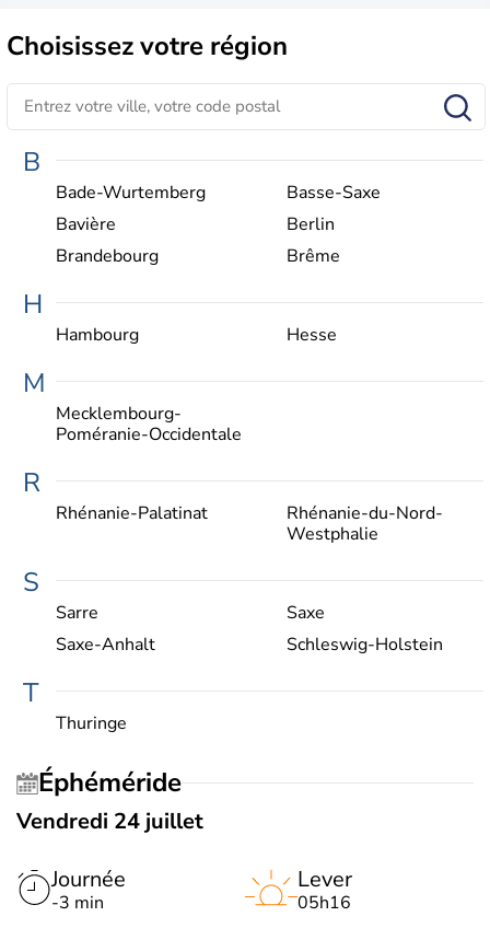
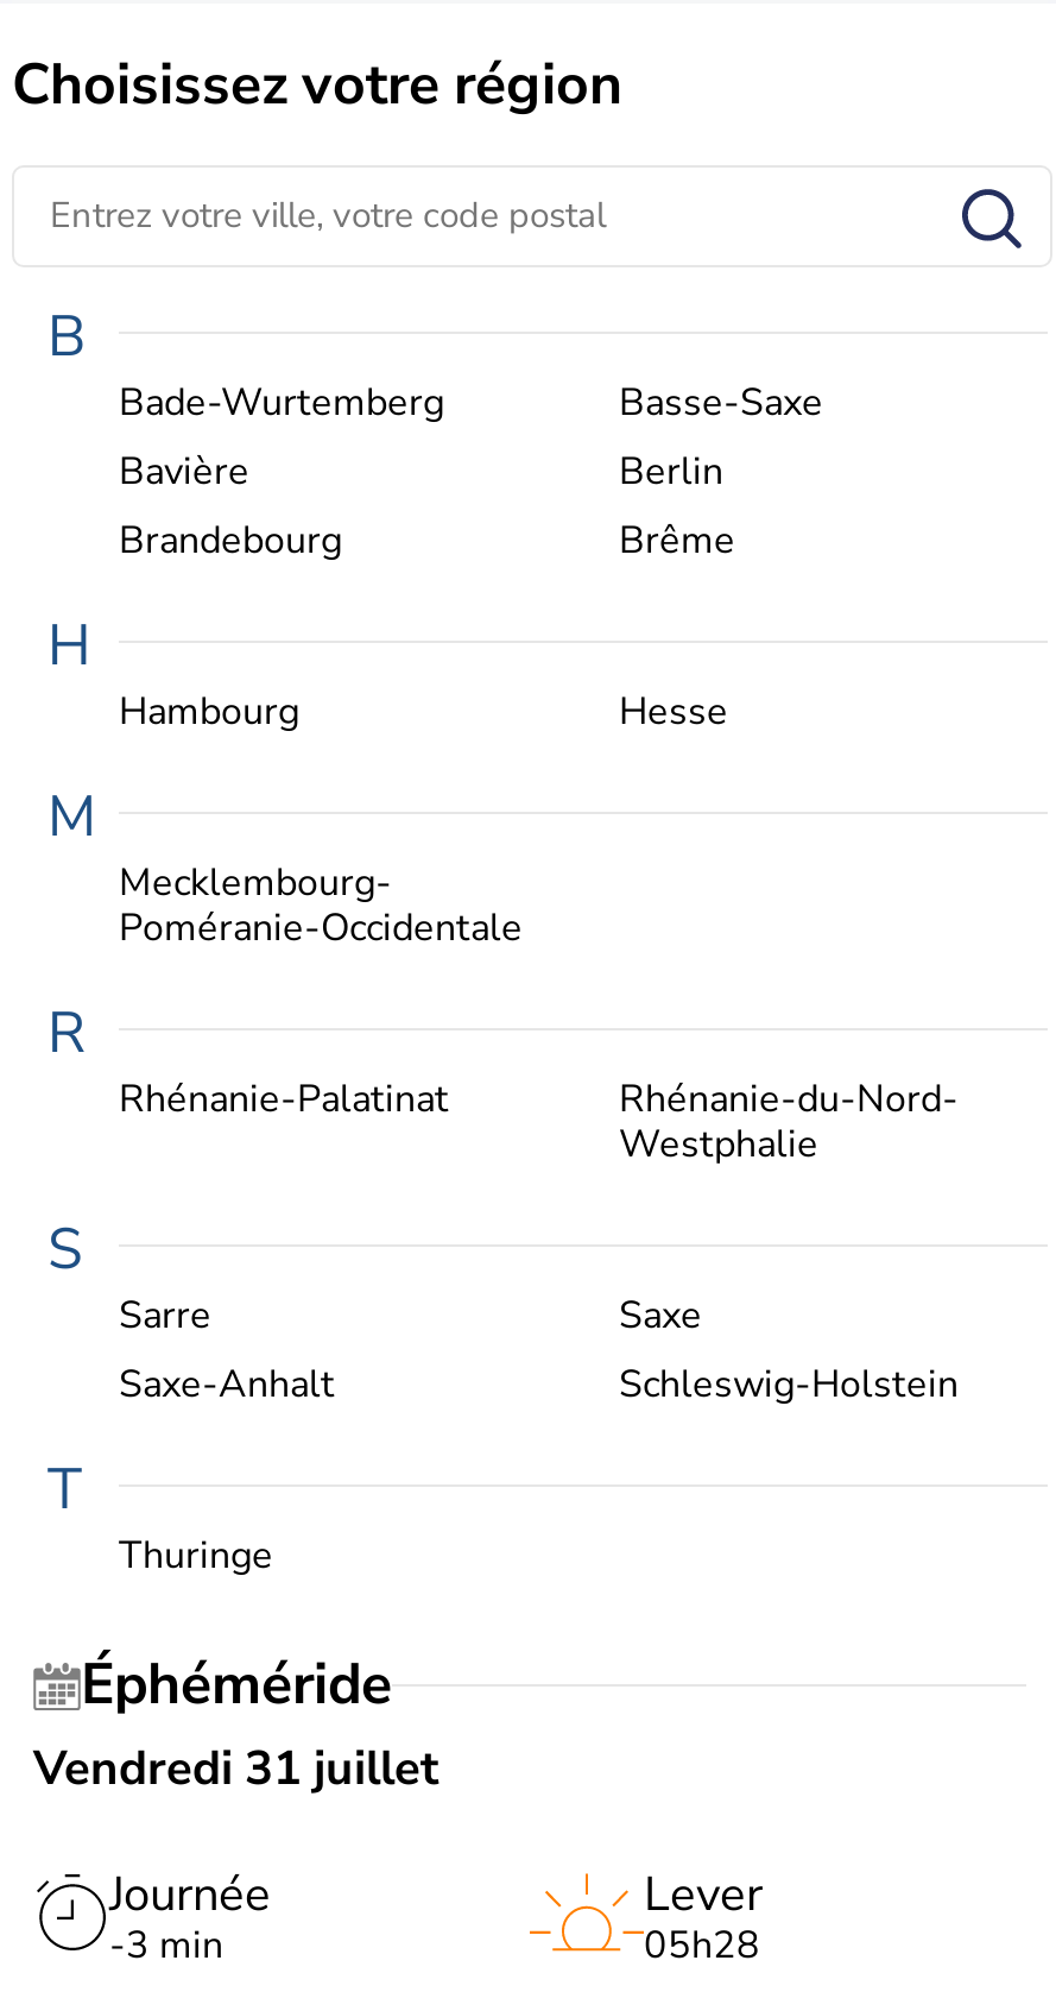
[16,806,203,836] Vendredi 24 juillet -> [33,1736,440,1800] Vendredi 31 juillet
[297,891,351,915] 05h16 -> [644,1919,760,1971] 05h28

